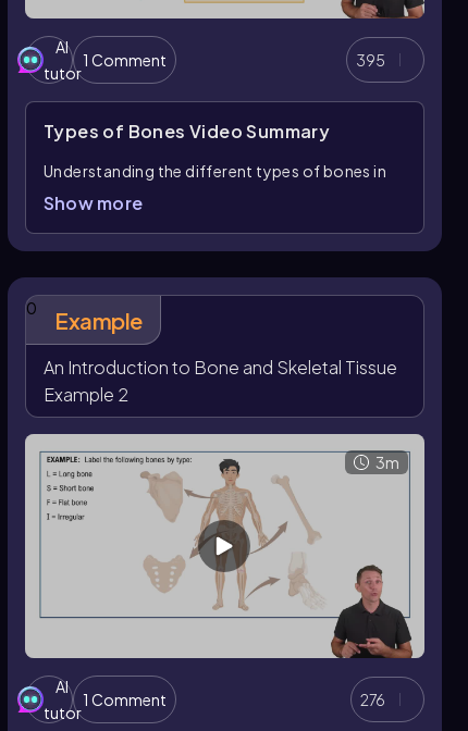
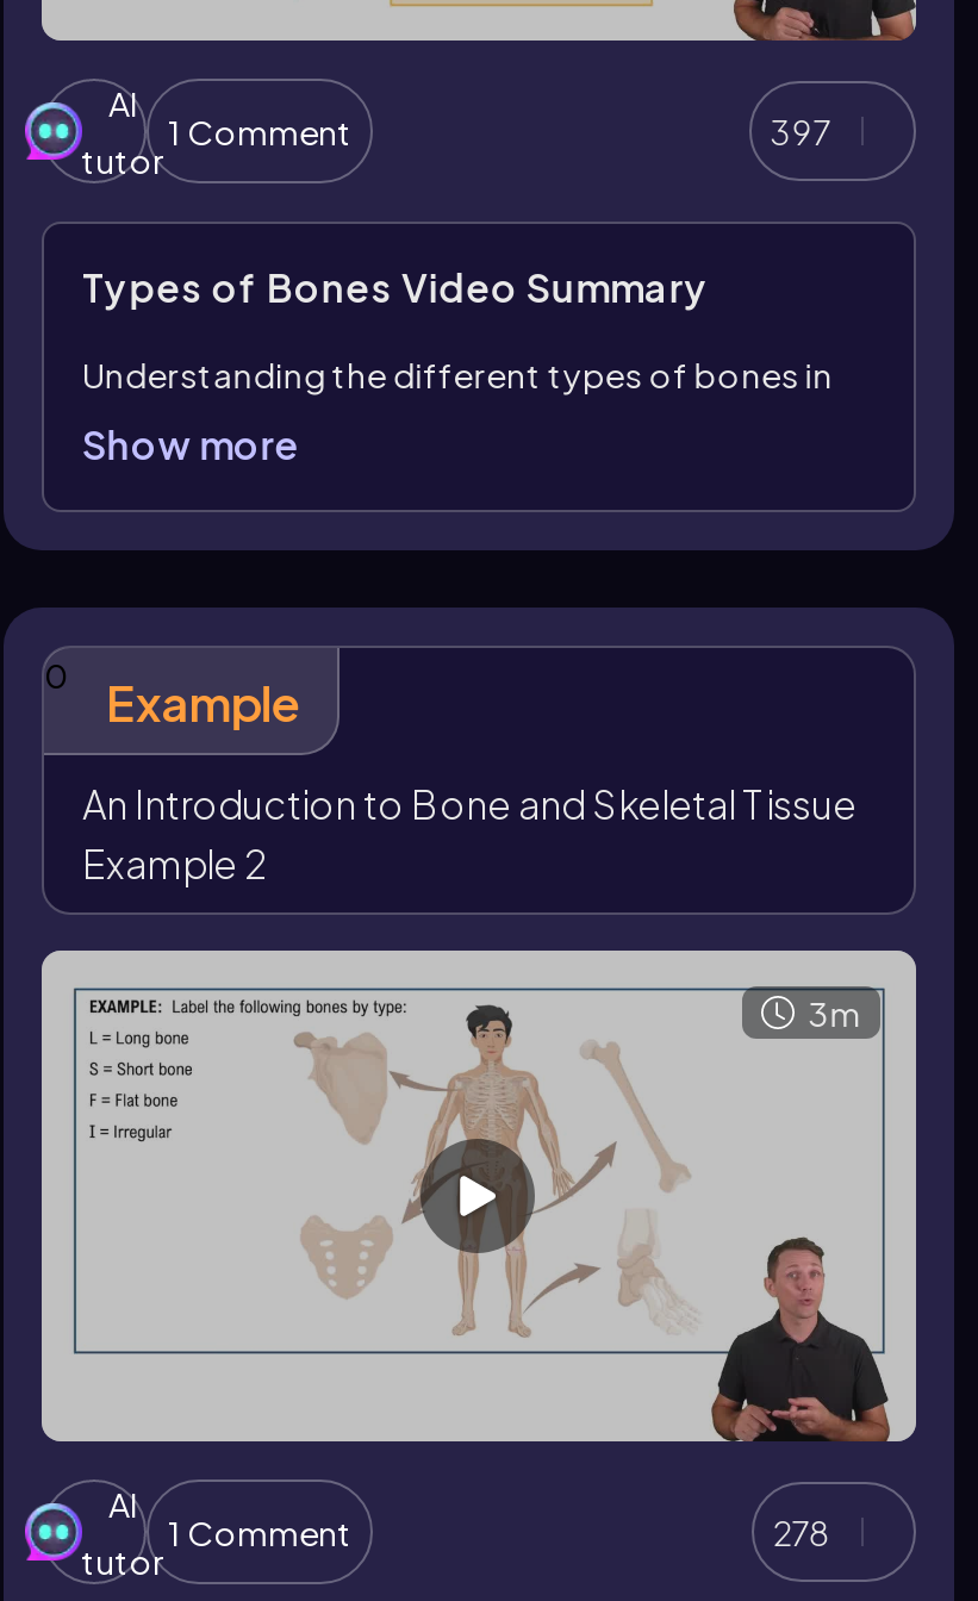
[356,50,385,69] 395 -> [770,109,830,152] 397
[360,690,385,709] 276 -> [772,1511,830,1554] 278

